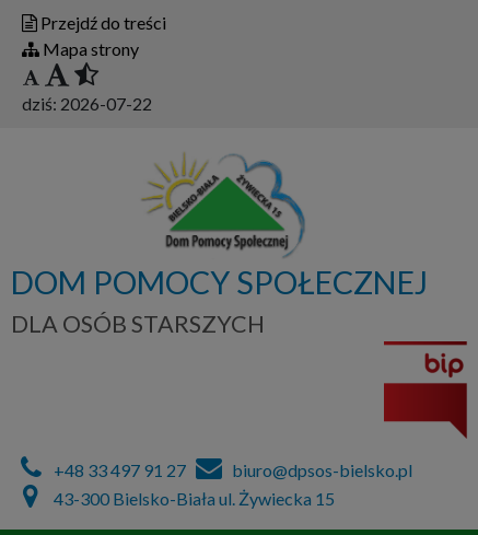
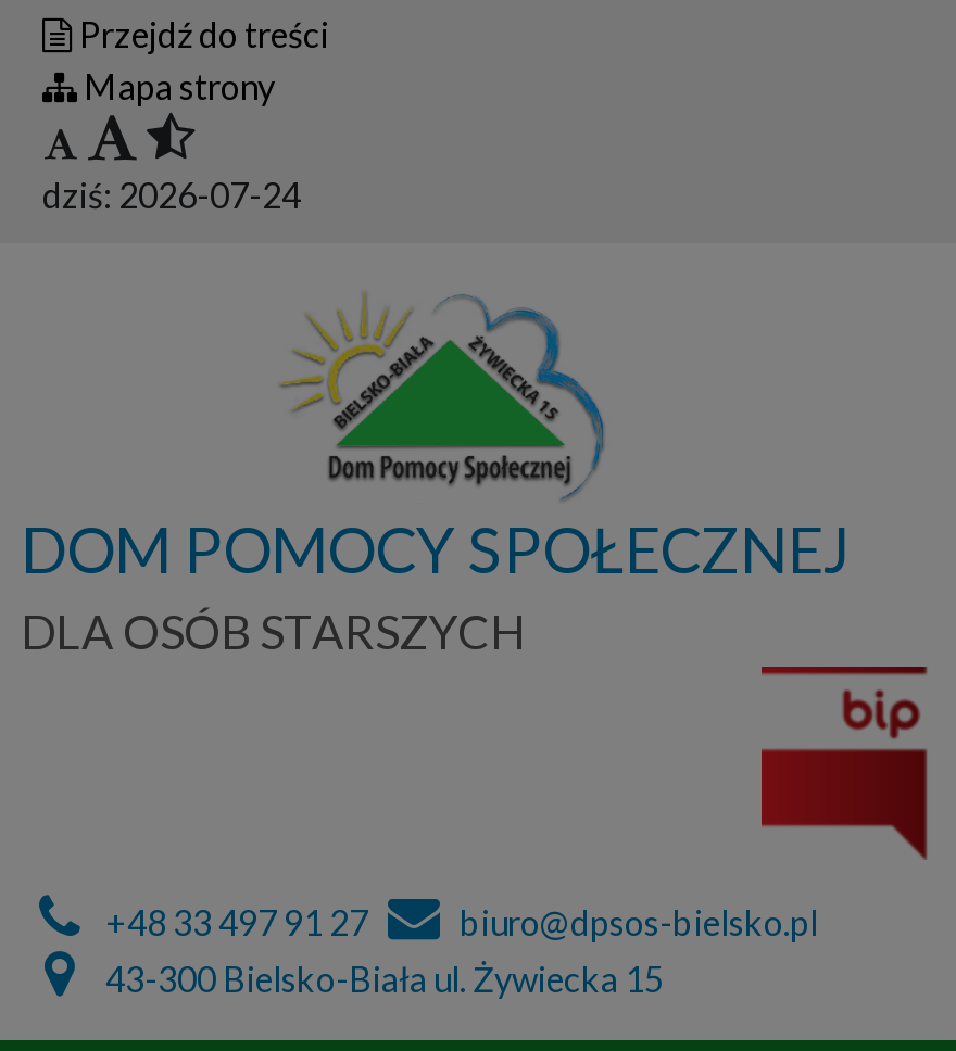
[22,93,152,114] dziś: 2026-07-22 -> [42,174,301,215] dziś: 2026-07-24

